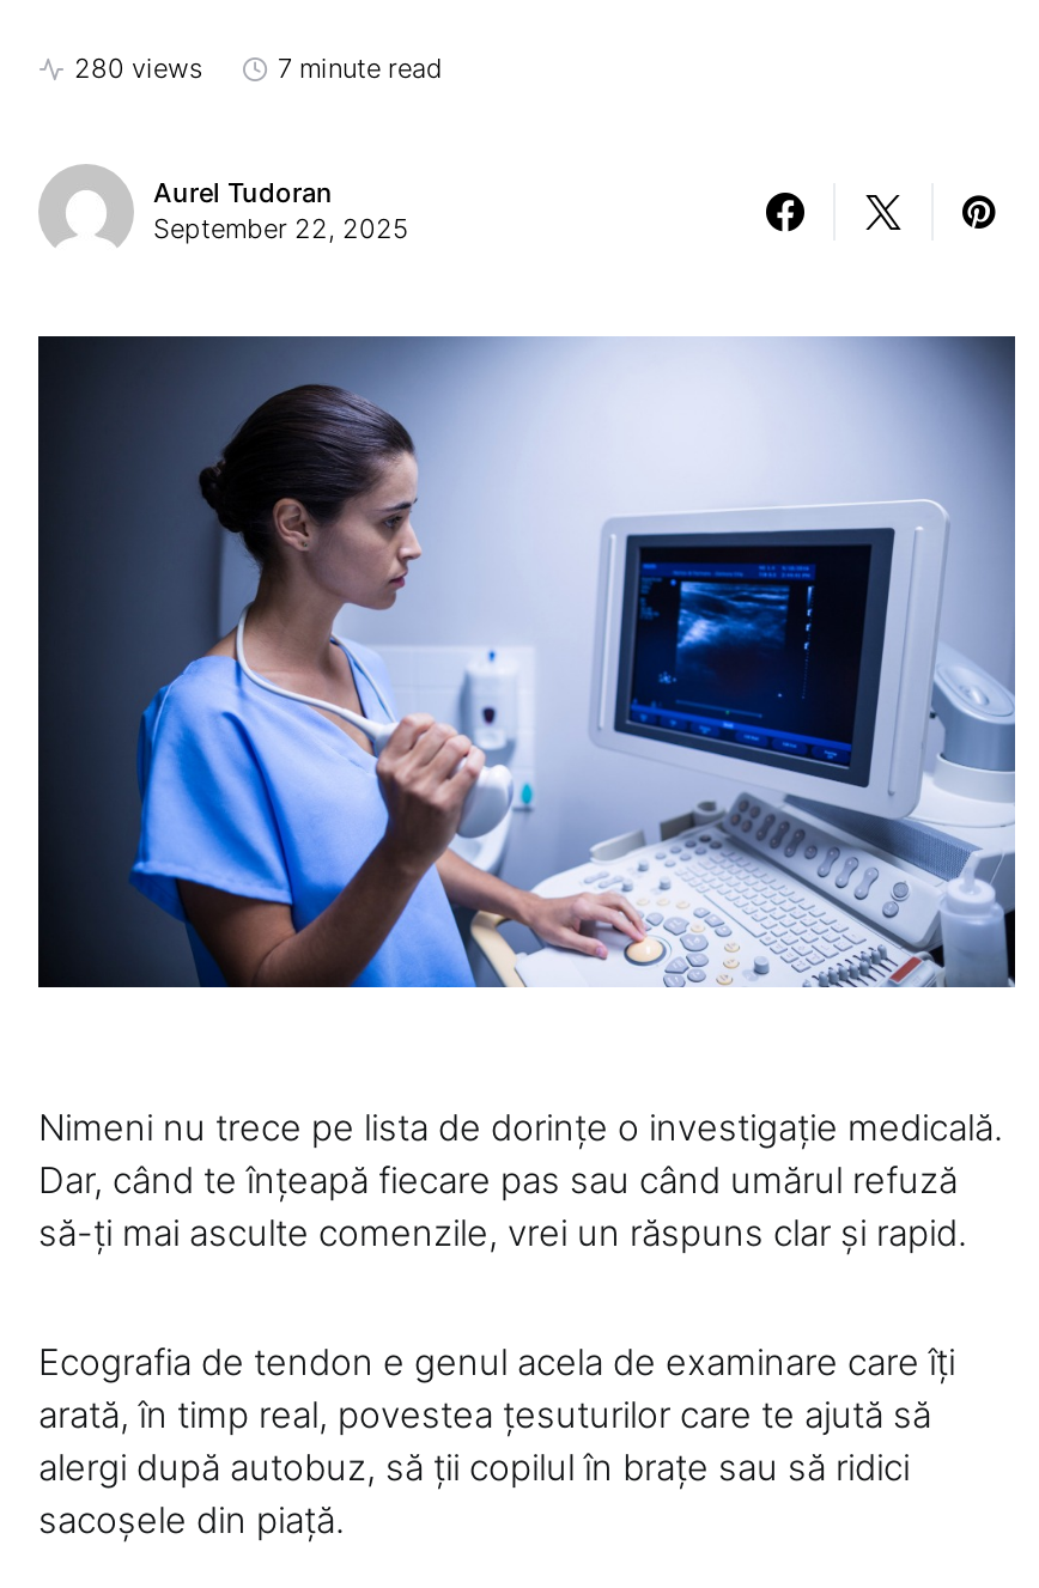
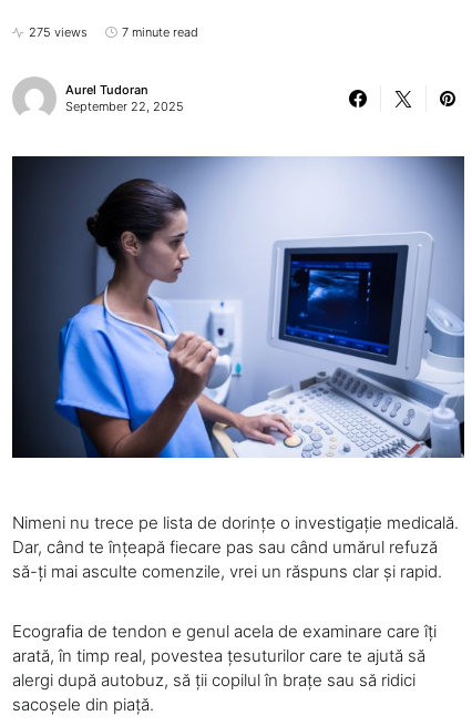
[74,51,203,85] 280 views -> [29,24,88,40] 275 views

